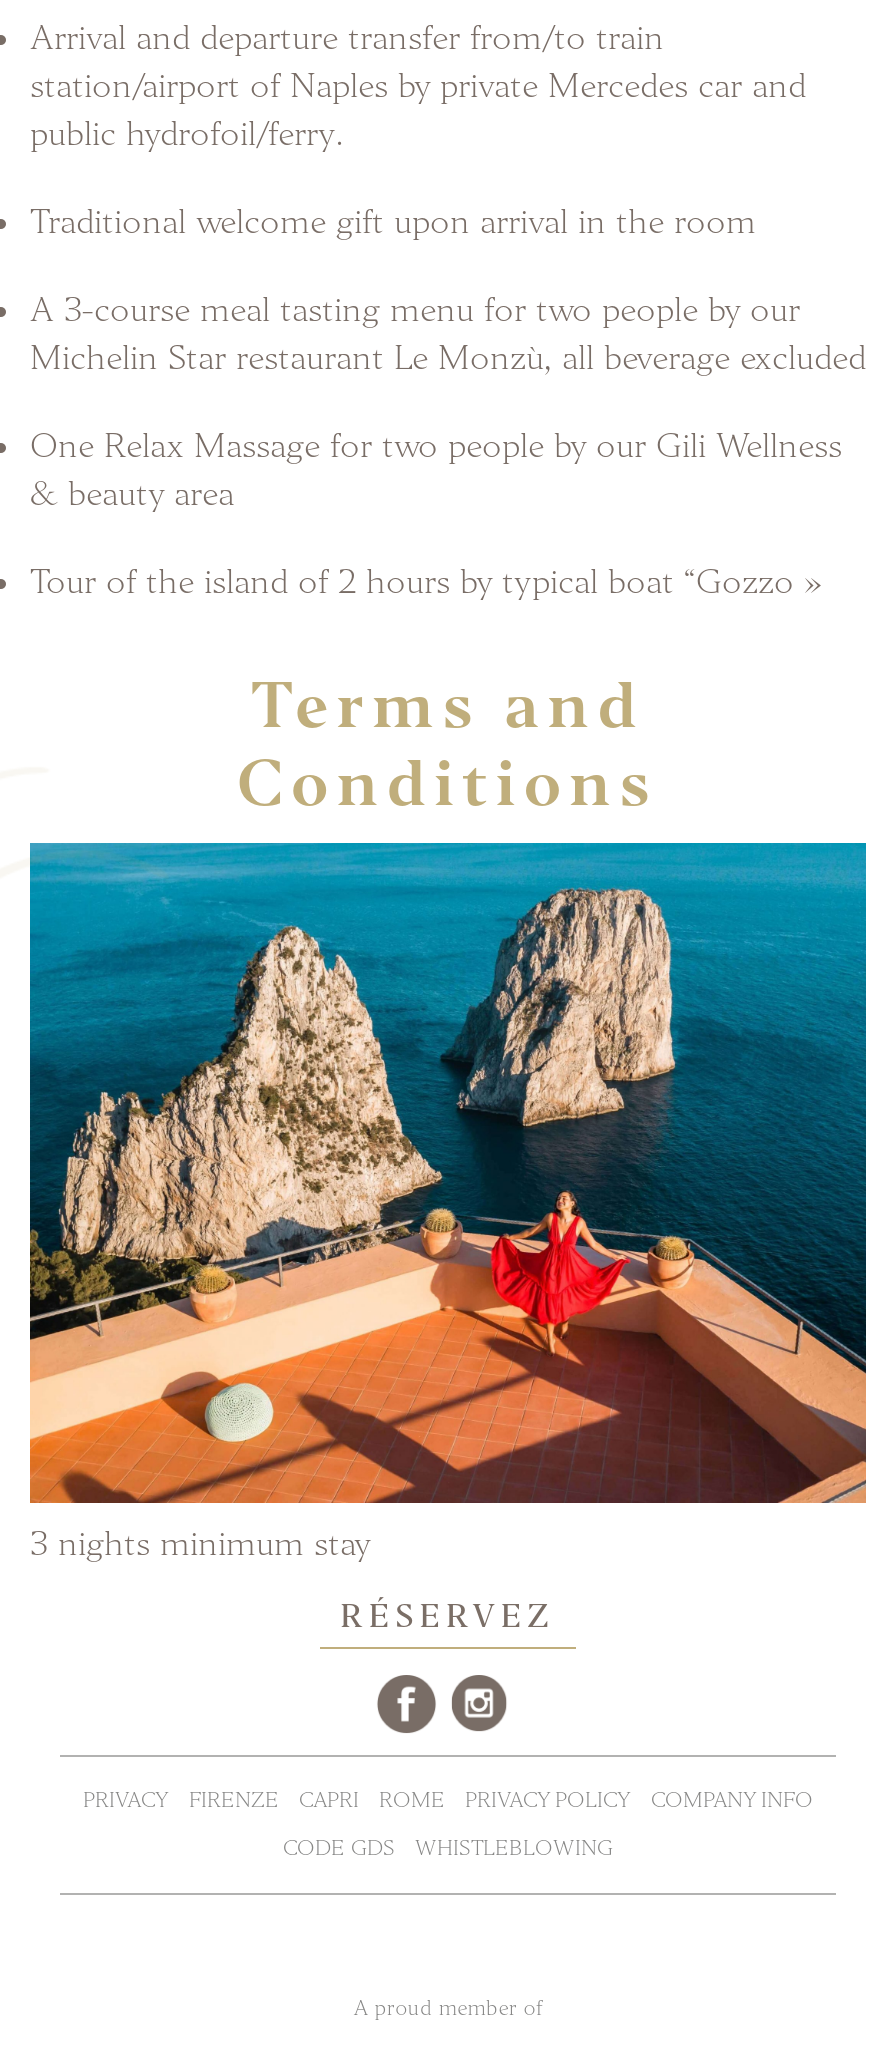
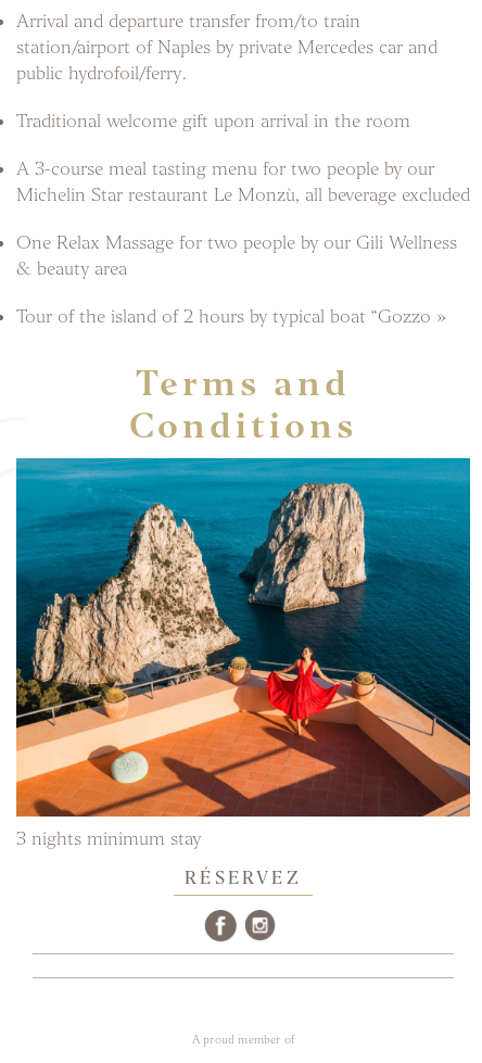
[83,1787,813,1861] PRIVACY | FIRENZE | CAPRI | ROME | PRIVACY POLICY | COMPANY INFO | CODE GDS | WHISTLEBLOWING -> none

